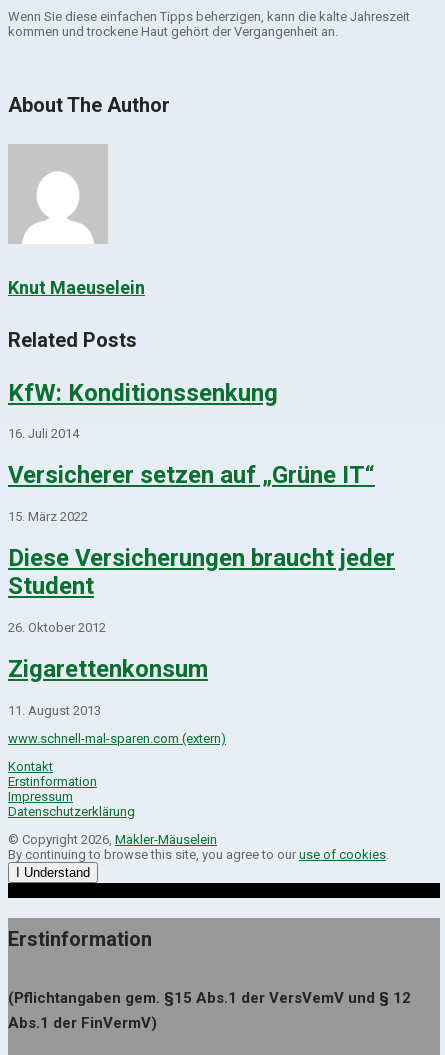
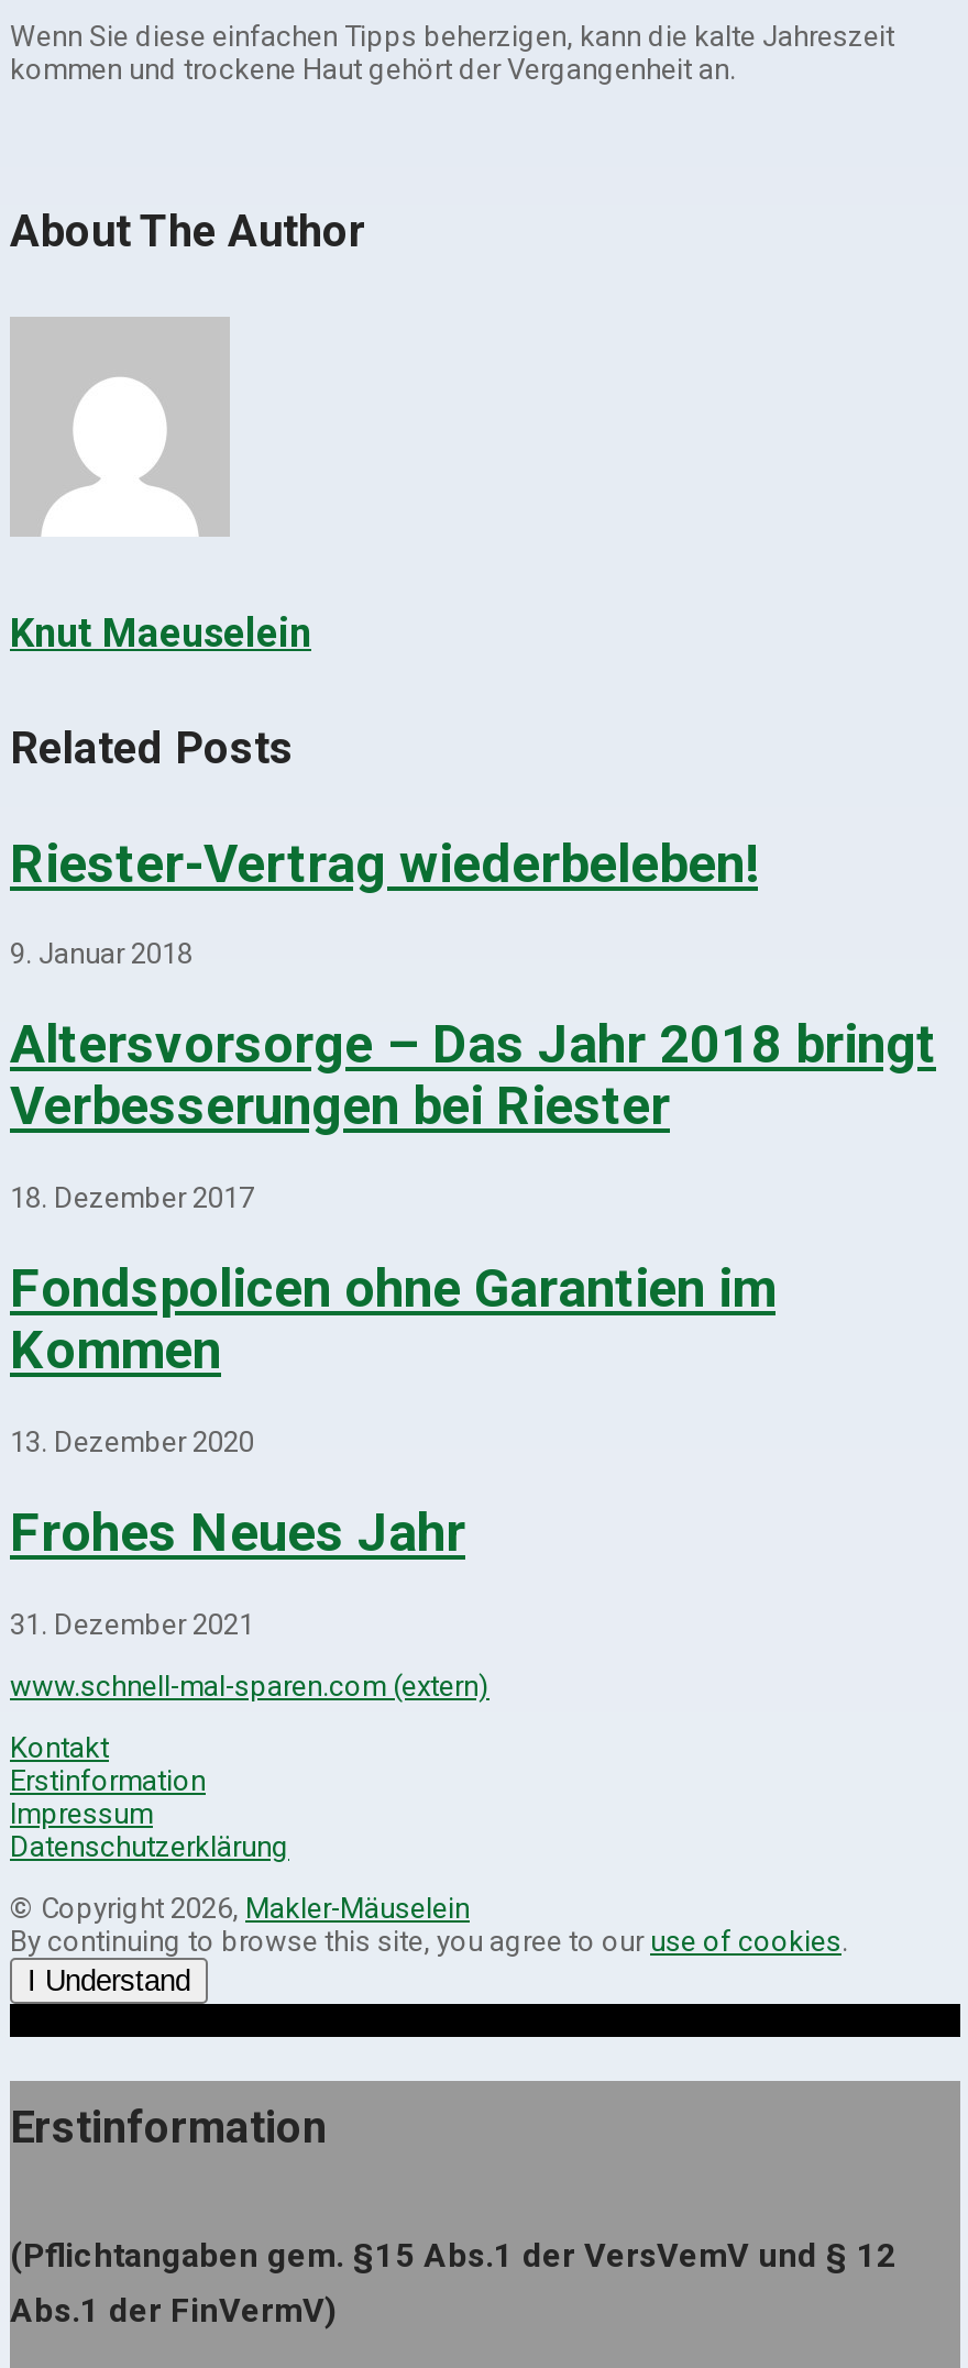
[8,378,278,406] KfW: Konditionssenkung -> [10,833,758,894] Riester-Vertrag wiederbeleben!
[8,426,79,441] 16. Juli 2014 -> [10,938,193,971] 9. Januar 2018
[8,461,375,489] Versicherer setzen auf „Grüne IT“ -> [10,1015,936,1138] Altersvorsorge – Das Jahr 2018 bringt | Verbesserungen bei Riester
[8,509,88,524] 15. März 2022 -> [10,1182,254,1215] 18. Dezember 2017
[8,544,395,600] Diese Versicherungen braucht jeder | Student -> [10,1259,776,1382] Fondspolicen ohne Garantien im | Kommen
[8,620,106,635] 26. Oktober 2012 -> [10,1426,254,1459] 13. Dezember 2020
[8,655,208,683] Zigarettenkonsum -> [10,1502,465,1564] Frohes Neues Jahr
[8,703,101,718] 11. August 2013 -> [10,1608,254,1641] 31. Dezember 2021

